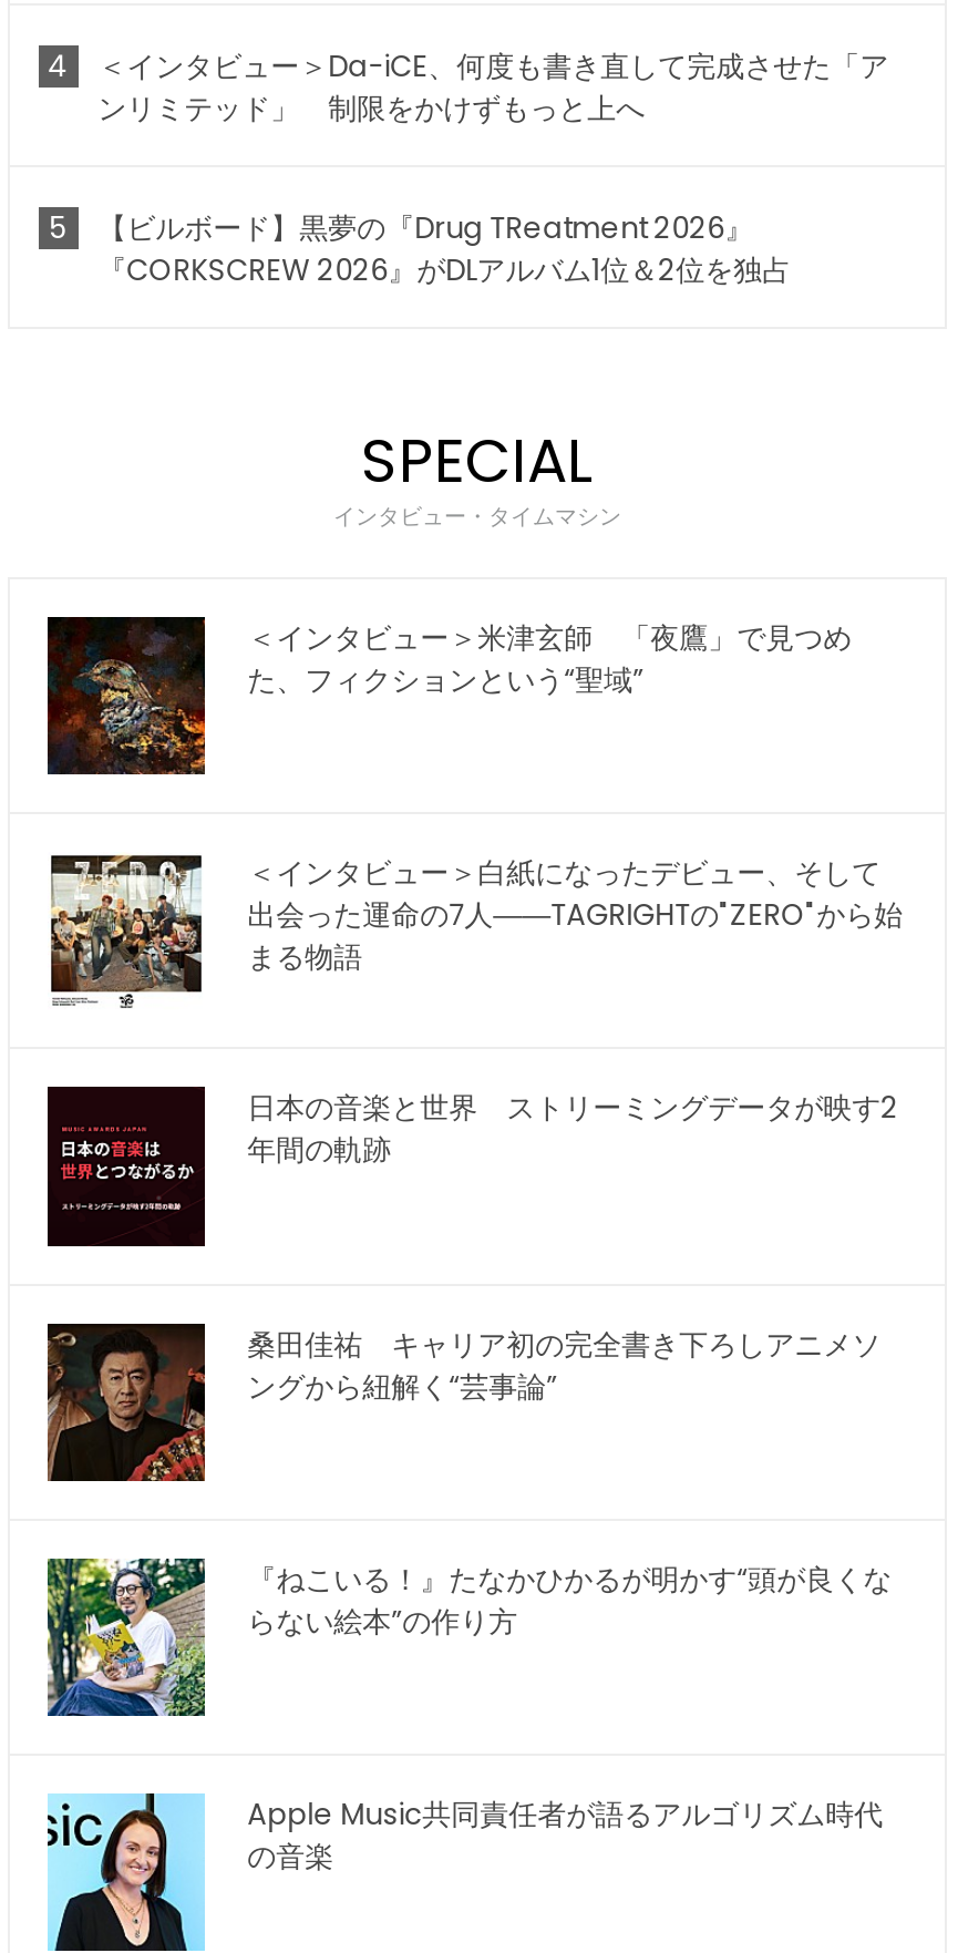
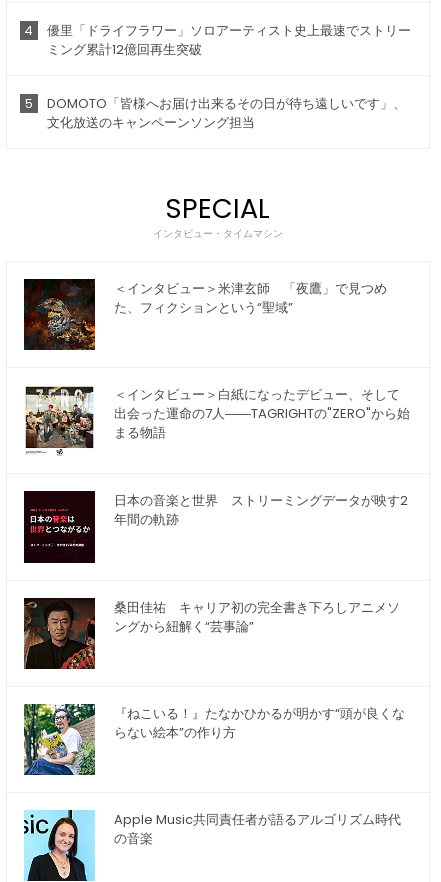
[98,45,888,129] ＜インタビュー＞Da-iCE、何度も書き直して完成させた「ア | ンリミテッド」 制限をかけずもっと上へ -> [47,21,411,59] 優里「ドライフラワー」ソロアーティスト史上最速でストリー | ミング累計12億回再生突破
[98,207,791,291] 【ビルボード】黒夢の『Drug TReatment 2026』 | 『CORKSCREW 2026』がDLアルバム1位＆2位を独占 -> [47,94,406,132] DOMOTO「皆様へお届け出来るその日が待ち遠しいです」、 | 文化放送のキャンペーンソング担当

